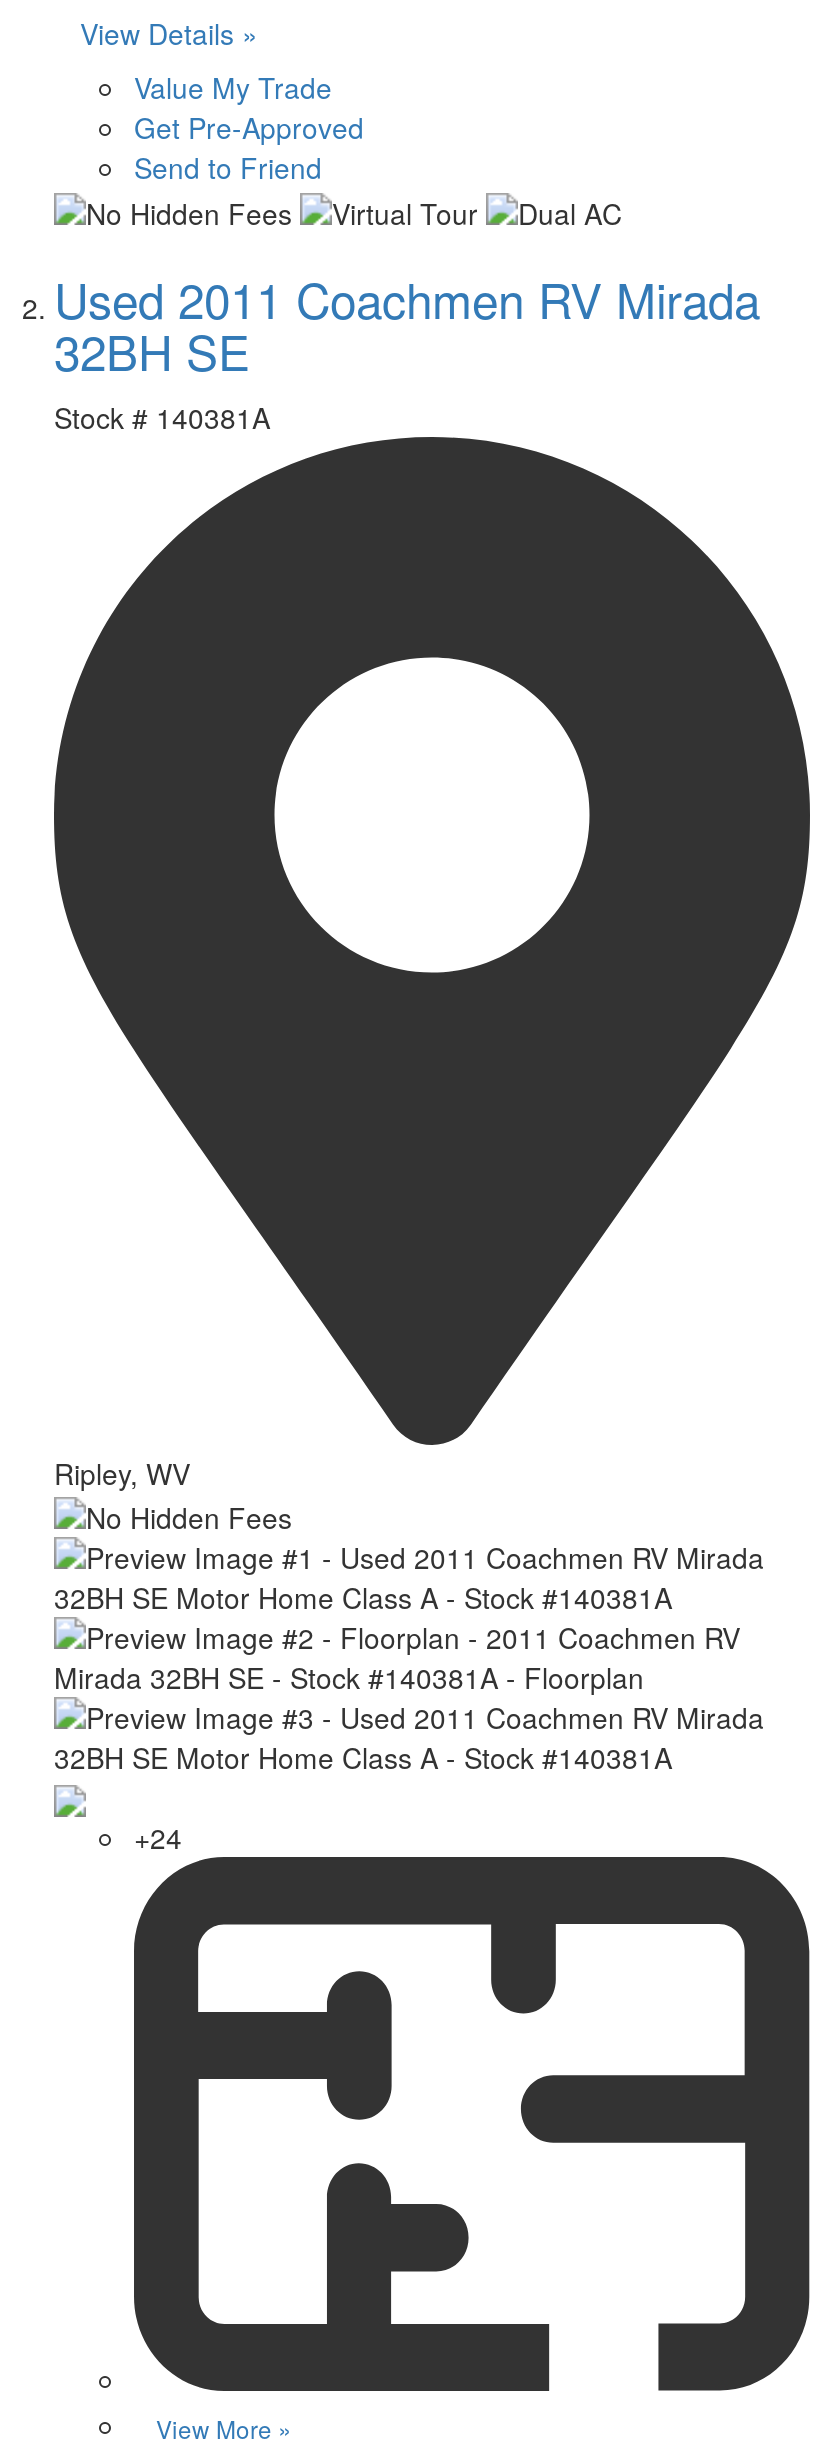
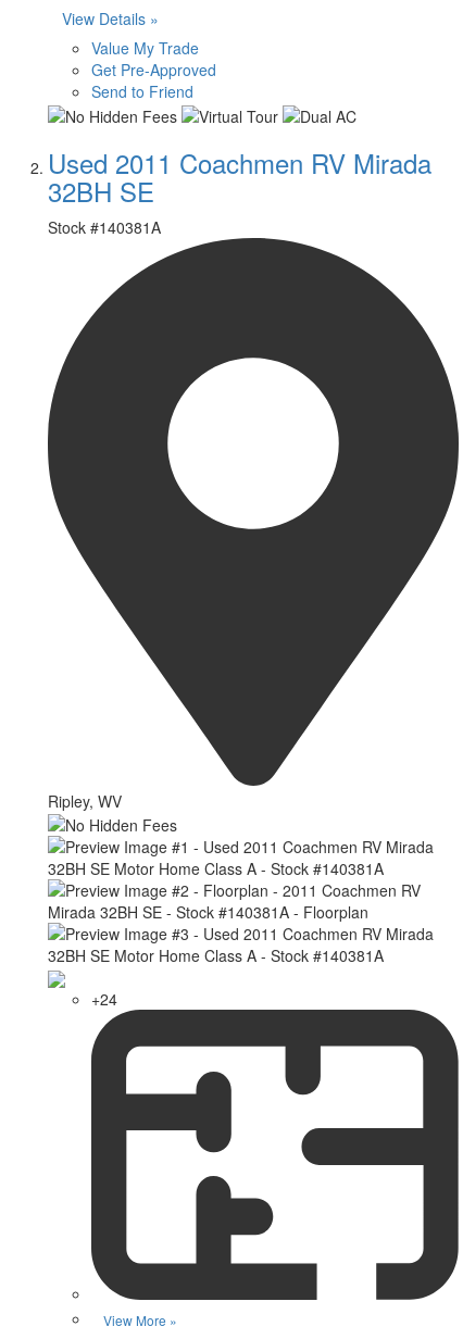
[54,397,270,437] Stock # 140381A -> [48,216,161,238] Stock #140381A

